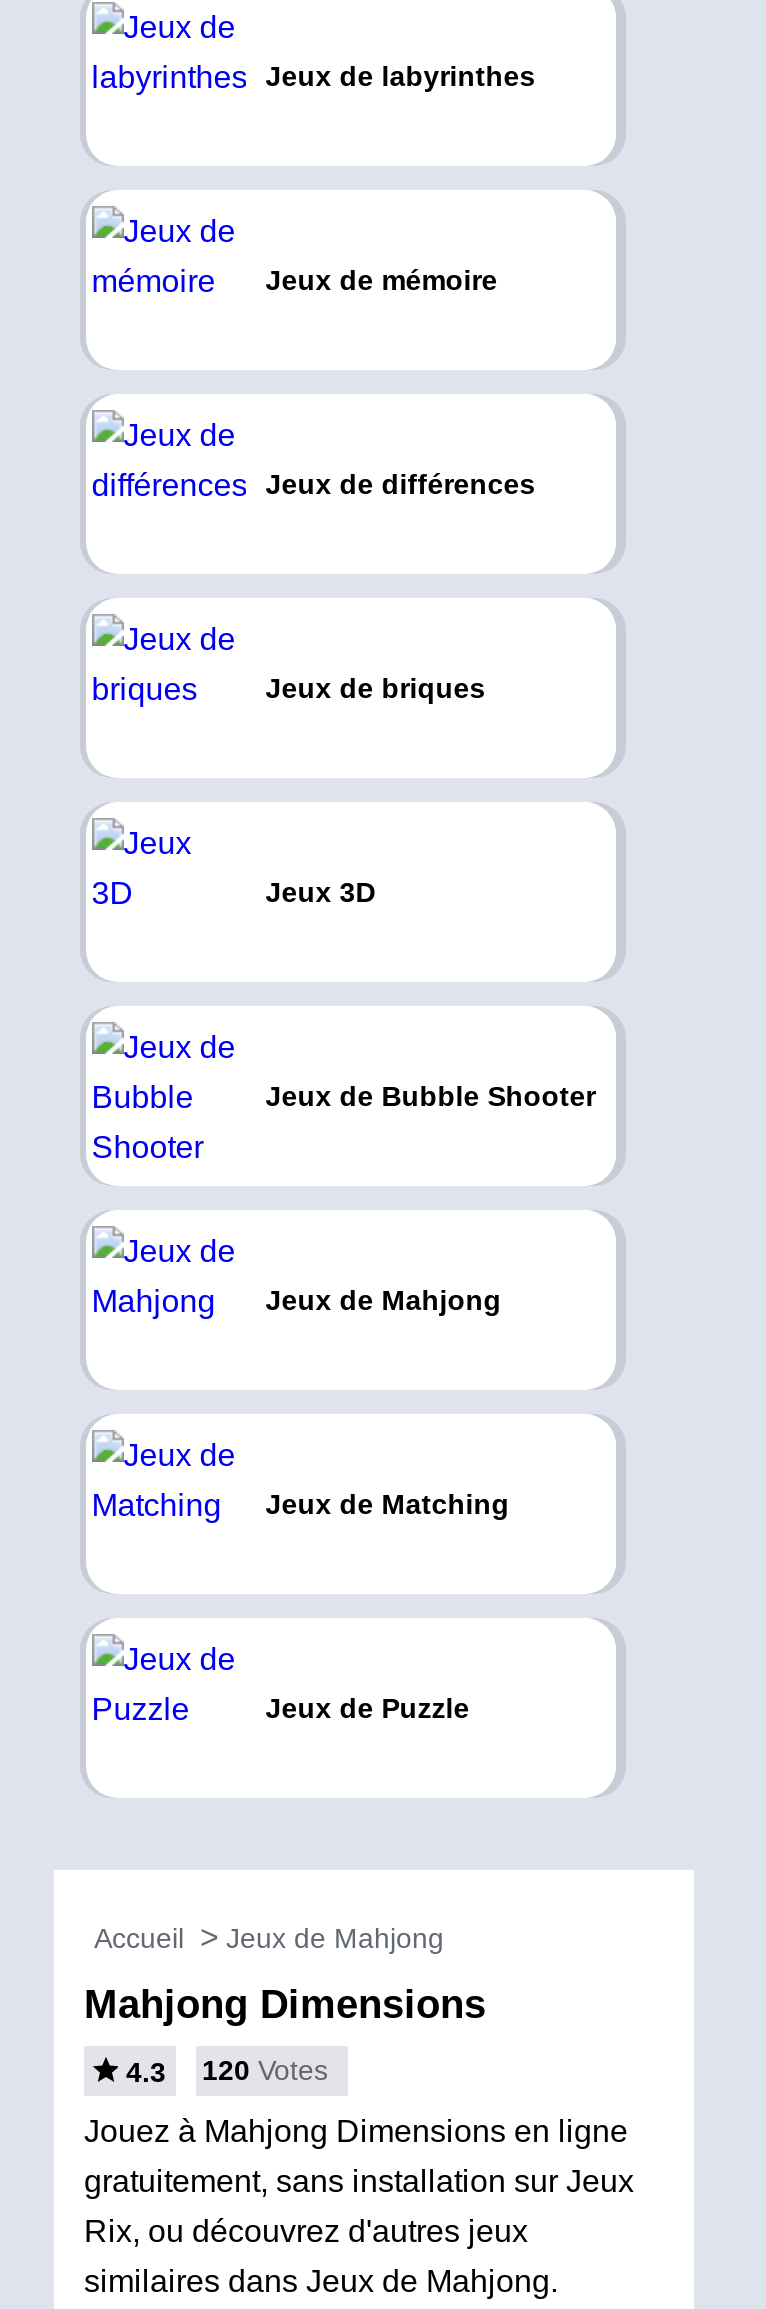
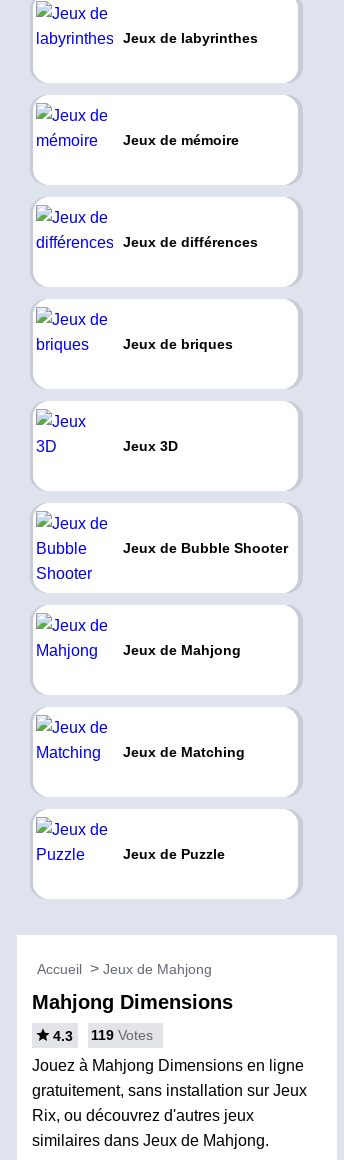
[126,2054,328,2088] 4.3 120 Votes -> [53,1027,153,1044] 4.3 119 Votes

